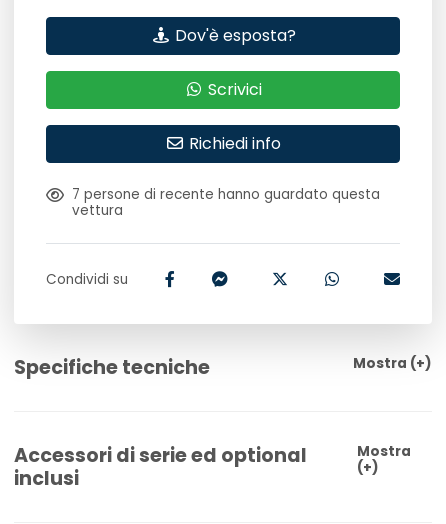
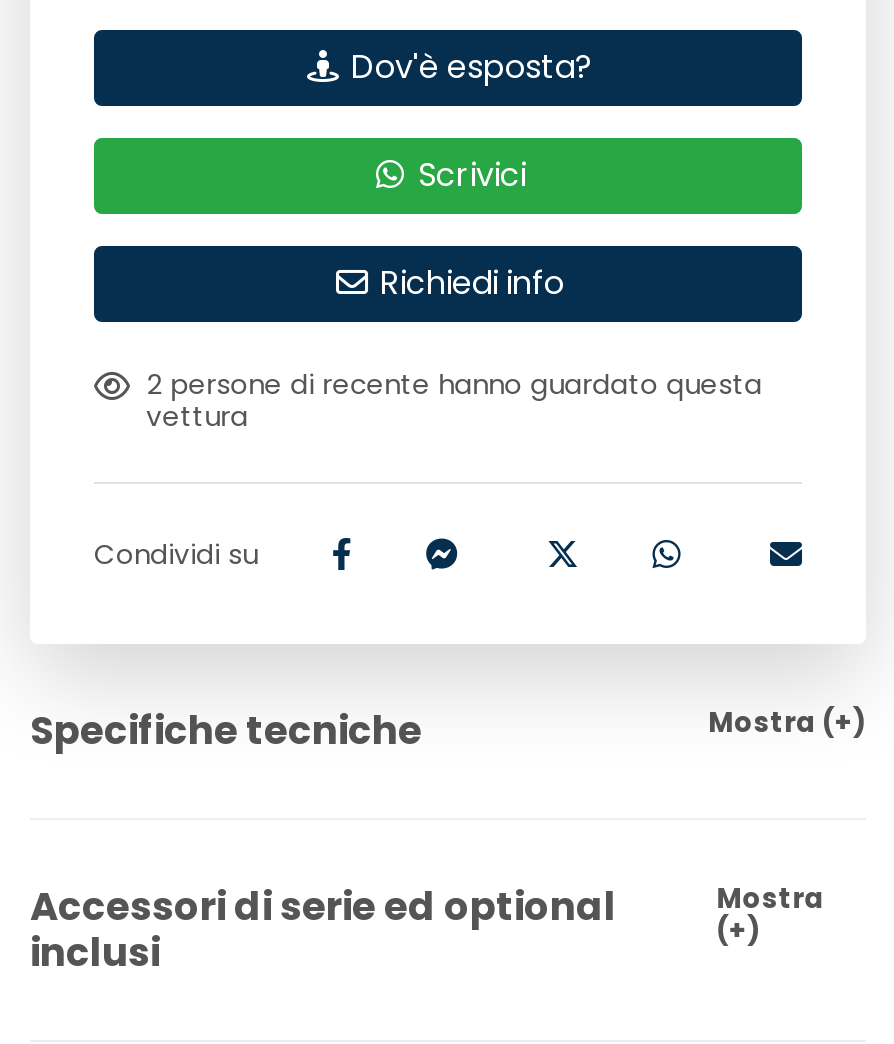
[72,185,380,204] 7 persone di recente hanno guardato questa -> [146,366,762,404] 2 persone di recente hanno guardato questa

